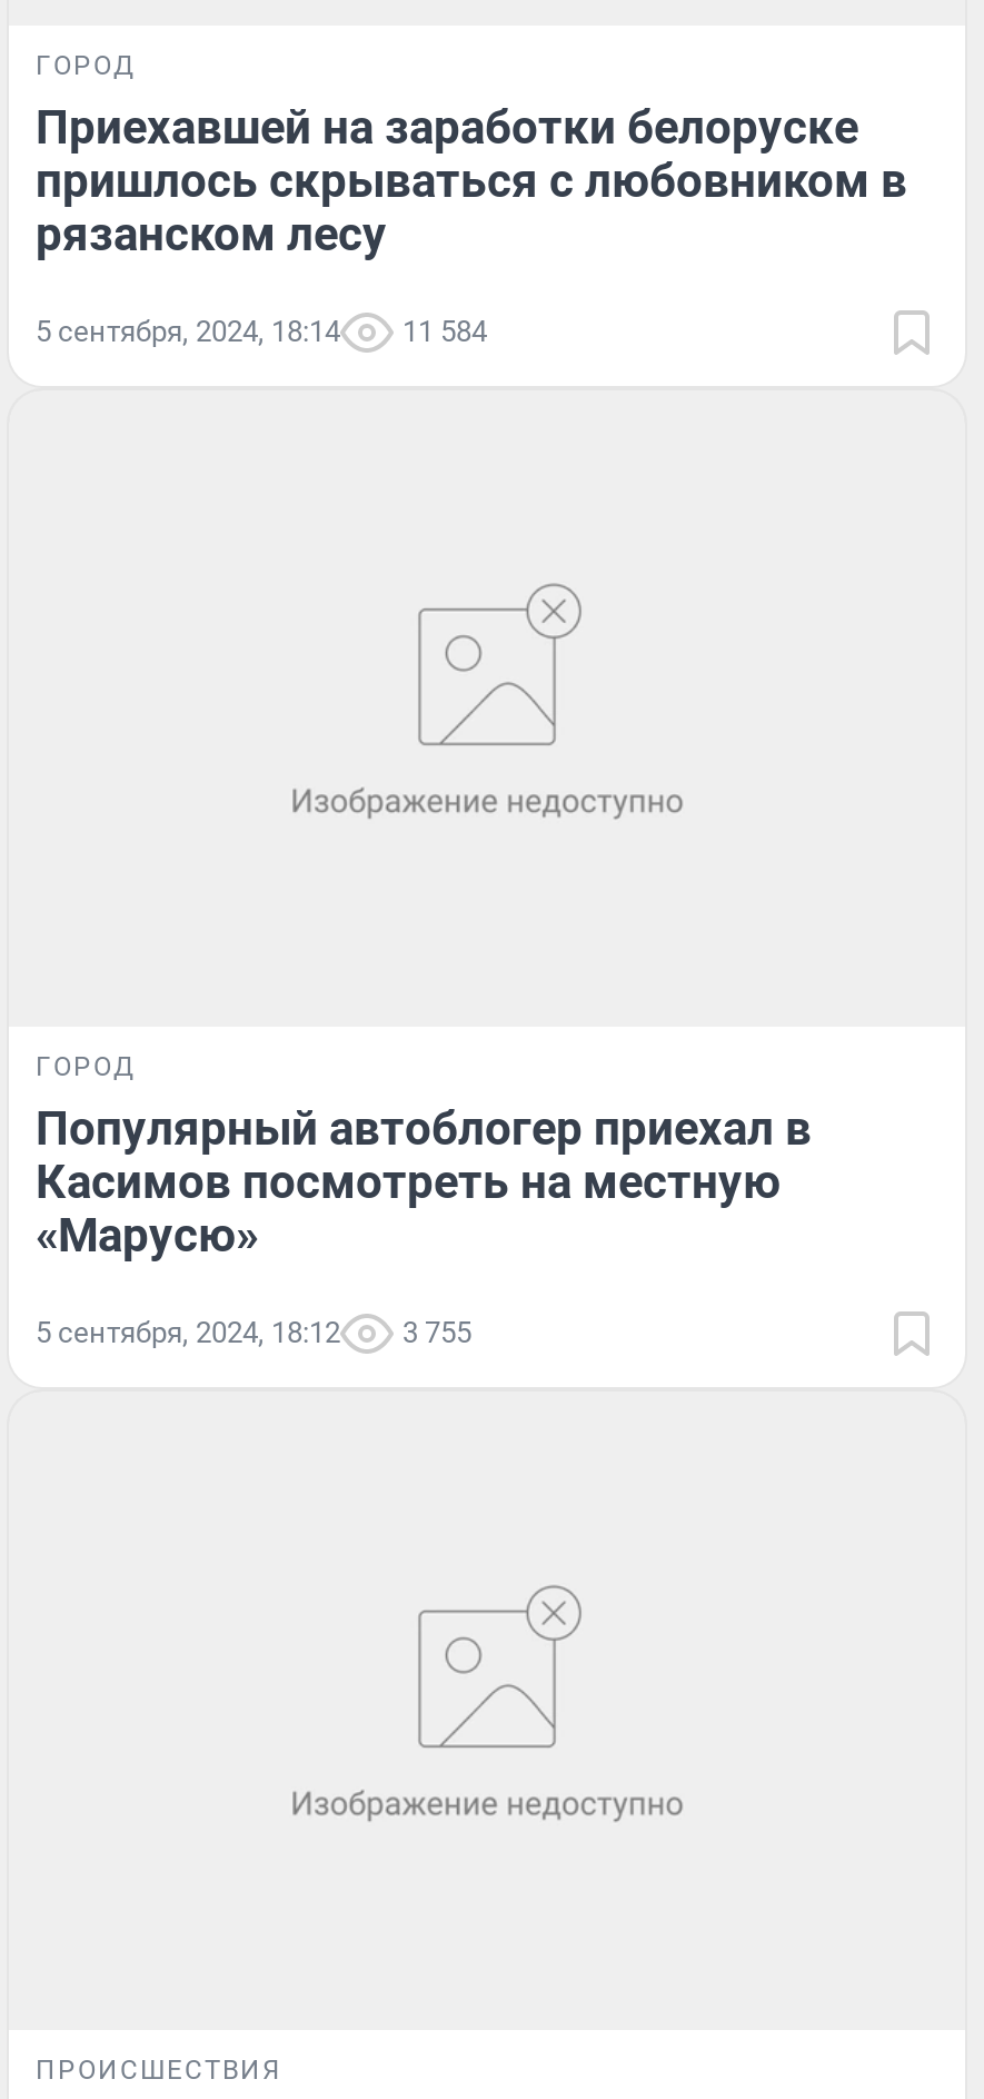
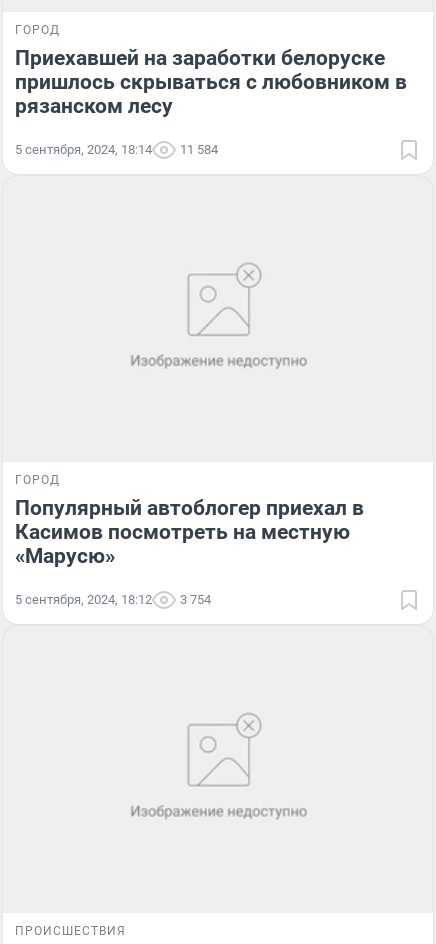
[36,1316,471,1350] 5 сентября, 2024, 18:12 3 755 -> [15,592,211,607] 5 сентября, 2024, 18:12 3 754

